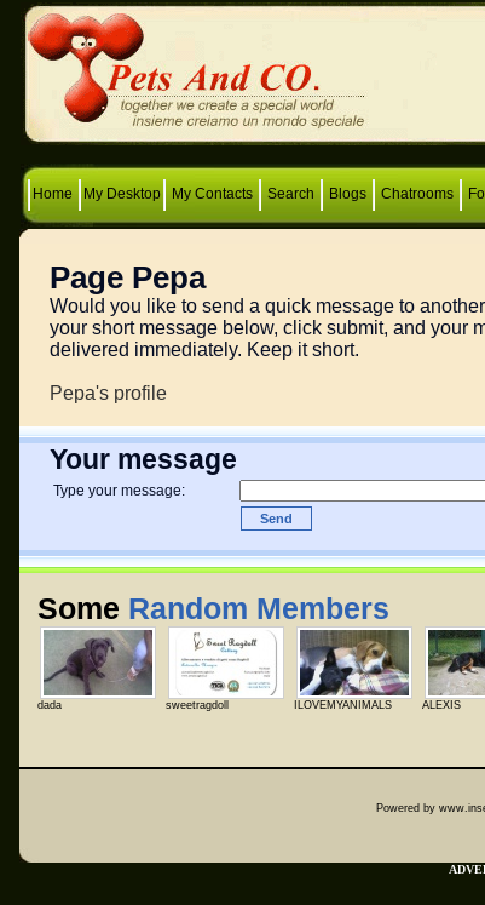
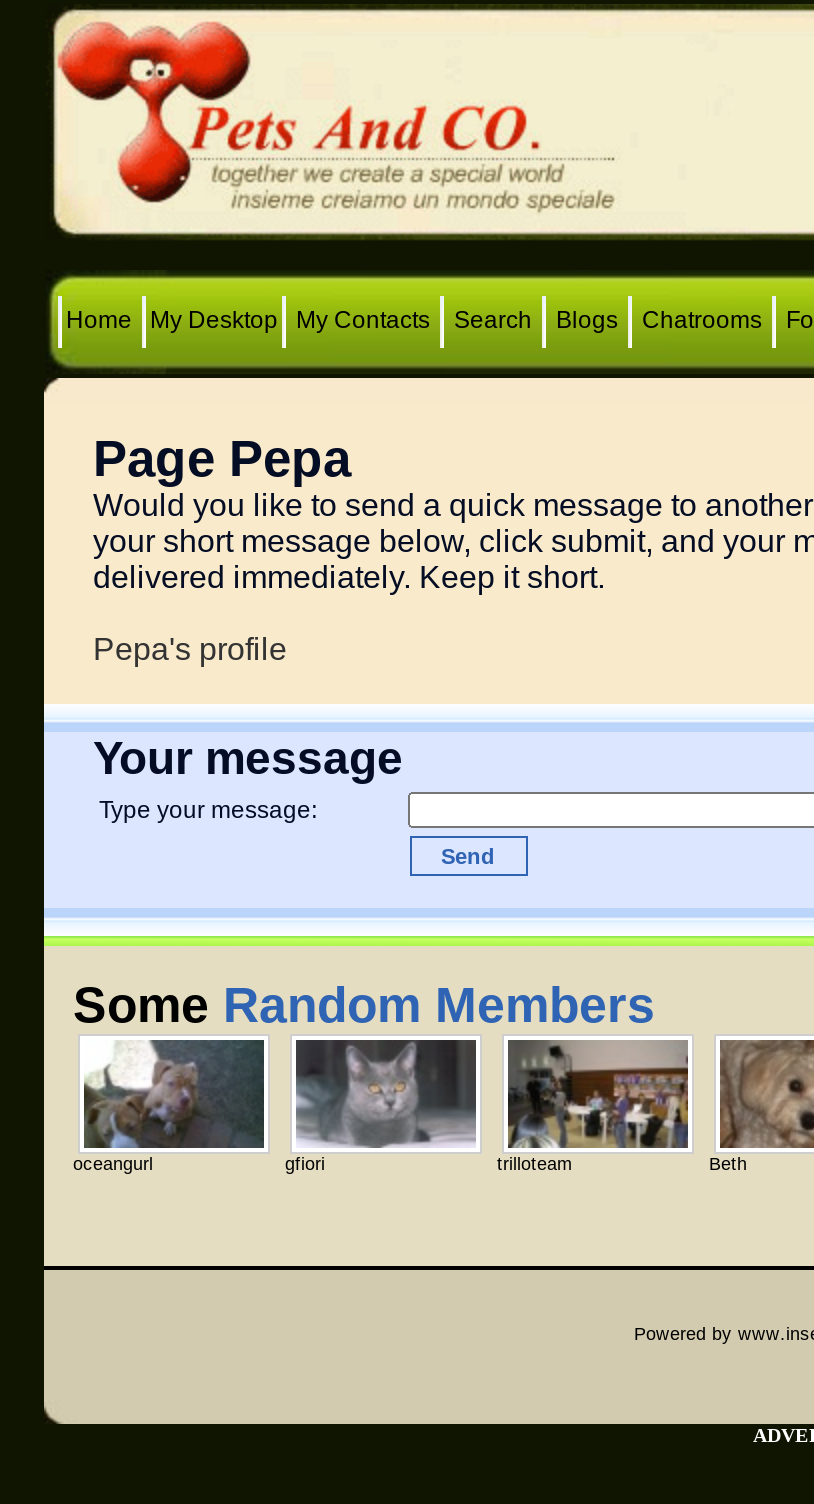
[37,630,460,711] [image] | dada | sweetragdoll | ILOVEMYANIMALS | ALEXIS -> [73,1040,747,1174] [image] | oceangurl | gfiori | trilloteam | Beth
[172,630,281,694] [image] -> [294,1038,478,1148] [image]
[299,630,409,691] [image] -> [506,1040,688,1140] [image]
[428,629,481,694] [image] -> [720,1040,808,1148] [image]

